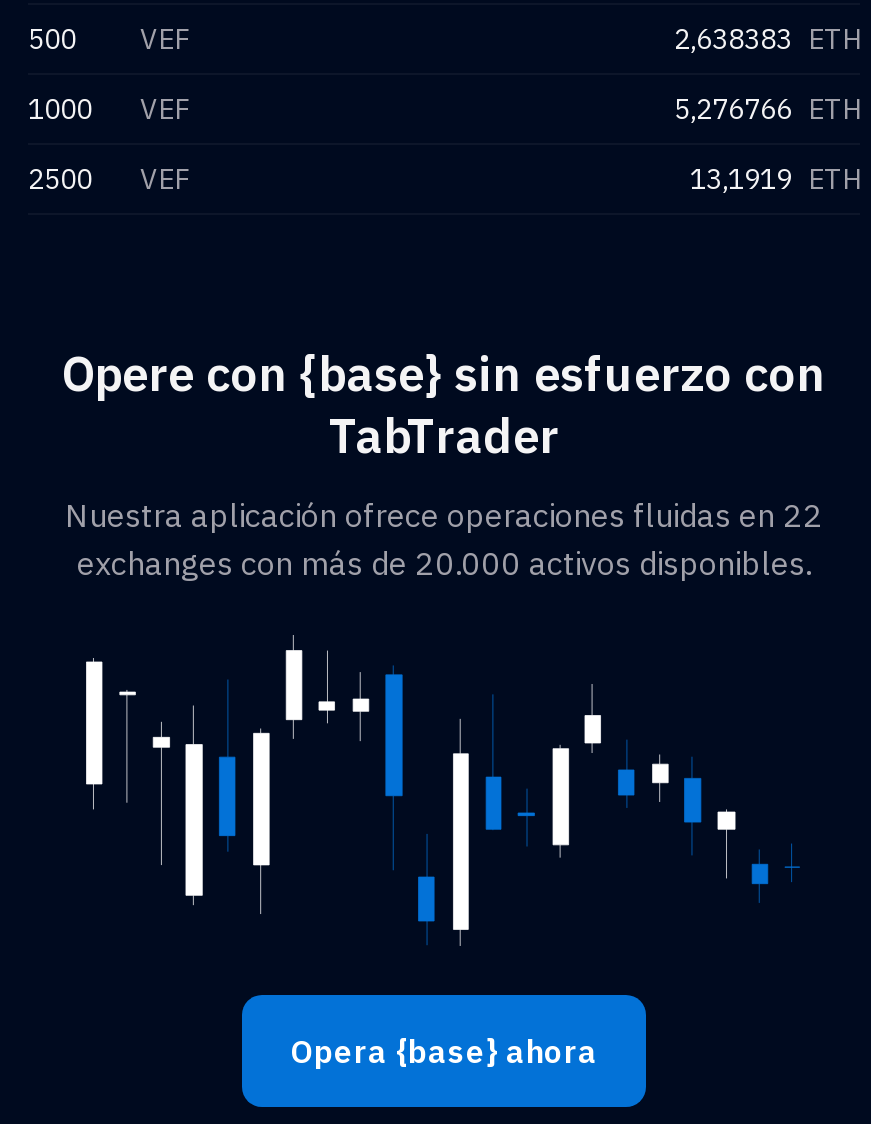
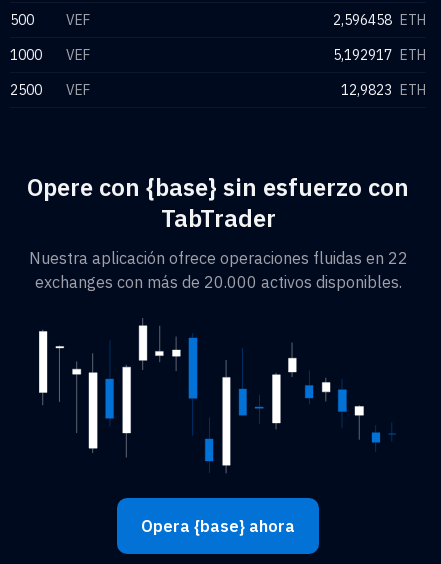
[674,21,860,57] 2,638383 ETH -> [333,11,426,29] 2,596458 ETH
[674,91,860,127] 5,276766 ETH -> [333,46,426,64] 5,192917 ETH
[690,161,860,197] 13,1919 ETH -> [341,81,426,99] 12,9823 ETH

